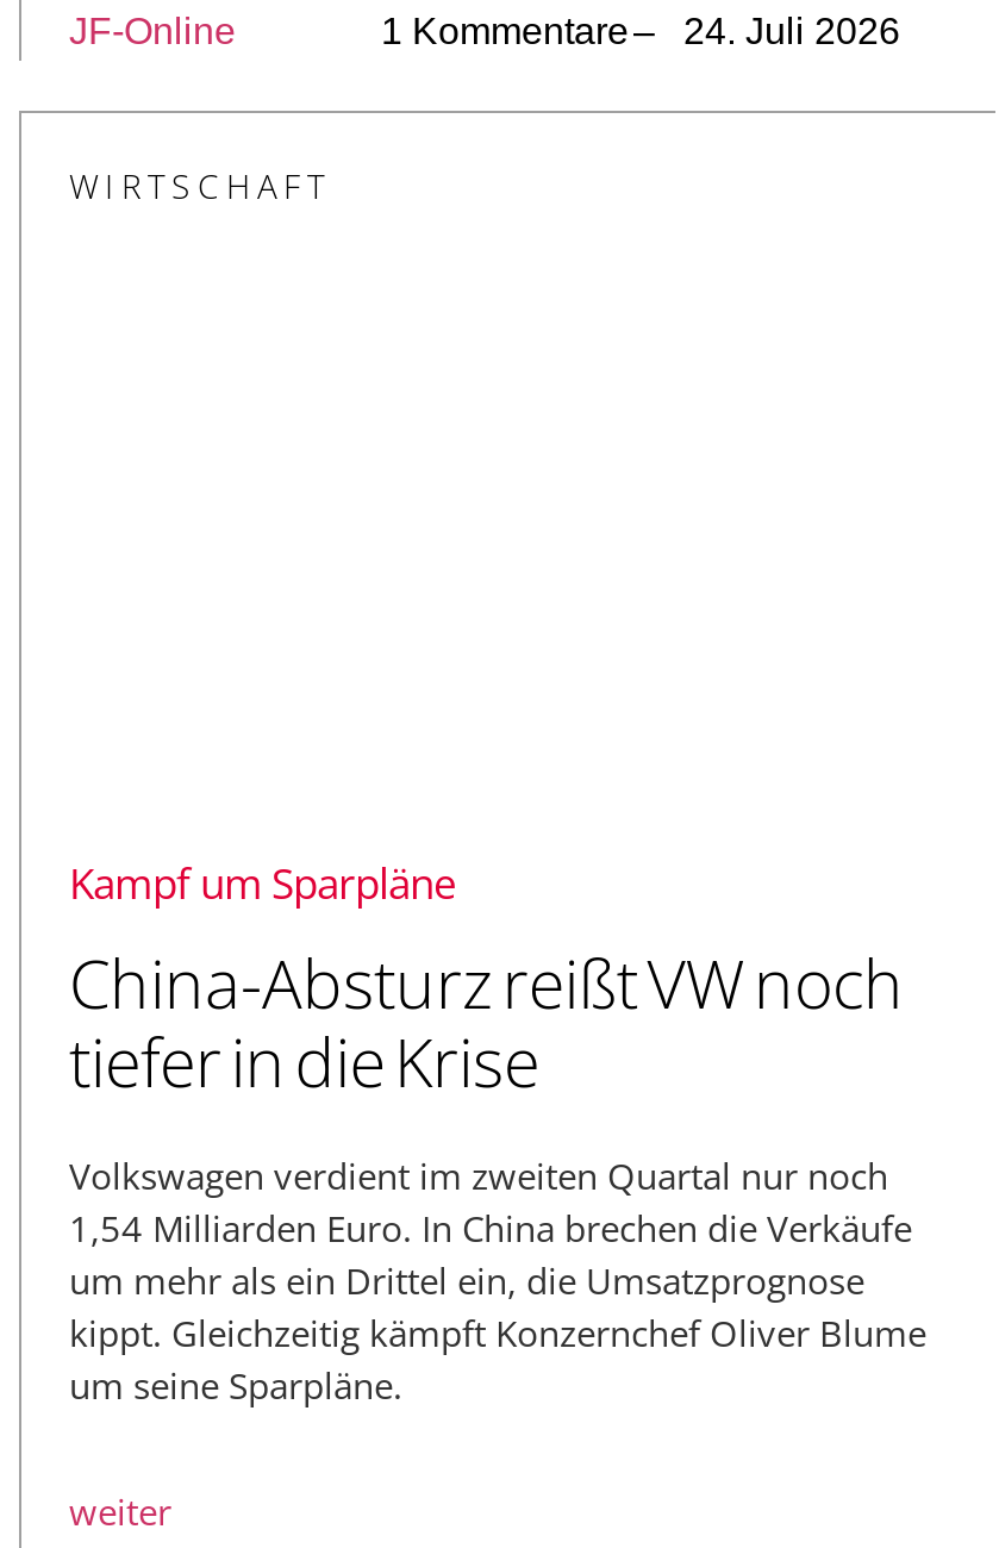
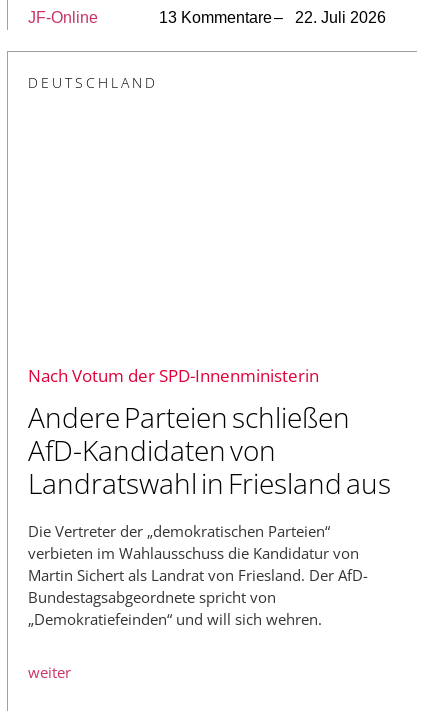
[371,12,900,52] 1 Kommentare – 24. Juli 2026 -> [155,9,386,26] 13 Kommentare – 22. Juli 2026
[69,164,331,209] WIRTSCHAFT -> [28,73,158,92] DEUTSCHLAND
[69,853,904,1106] Kampf um Sparpläne | China-Absturz reißt VW noch | tiefer in die Krise -> [28,363,391,502] Nach Votum der SPD-Innenministerin | Andere Parteien schließen | AfD-Kandidaten von | Landratswahl in Friesland aus
[69,1151,926,1408] Volkswagen verdient im zweiten Quartal nur noch | 1,54 Milliarden Euro. In China brechen die Verkäufe | um mehr als ein Drittel ein, die Umsatzprognose | kippt. Gleichzeitig kämpft Konzernchef Oliver Blume | um seine Sparpläne. -> [28,521,368,629] Die Vertreter der „demokratischen Parteien“ | verbieten im Wahlausschuss die Kandidatur von | Martin Sichert als Landrat von Friesland. Der AfD- | Bundestagsabgeordnete spricht von | „Demokratiefeinden“ und will sich wehren.

